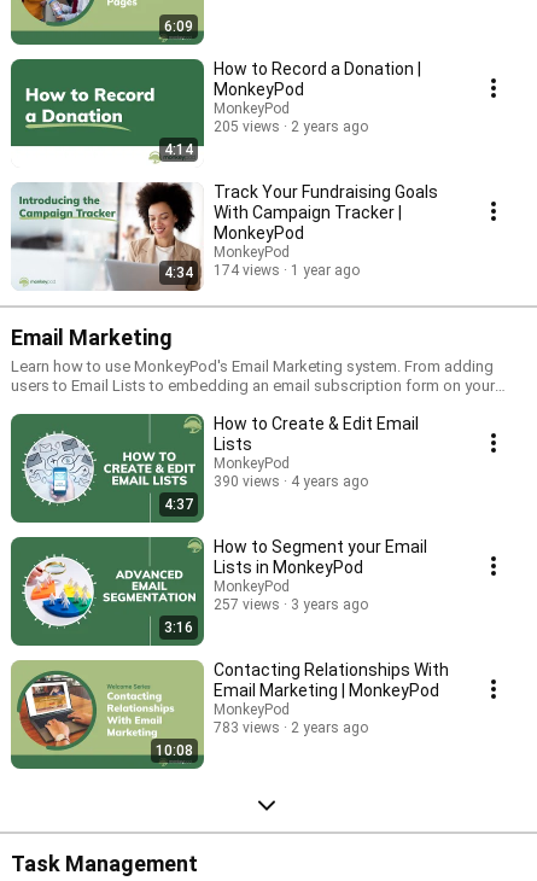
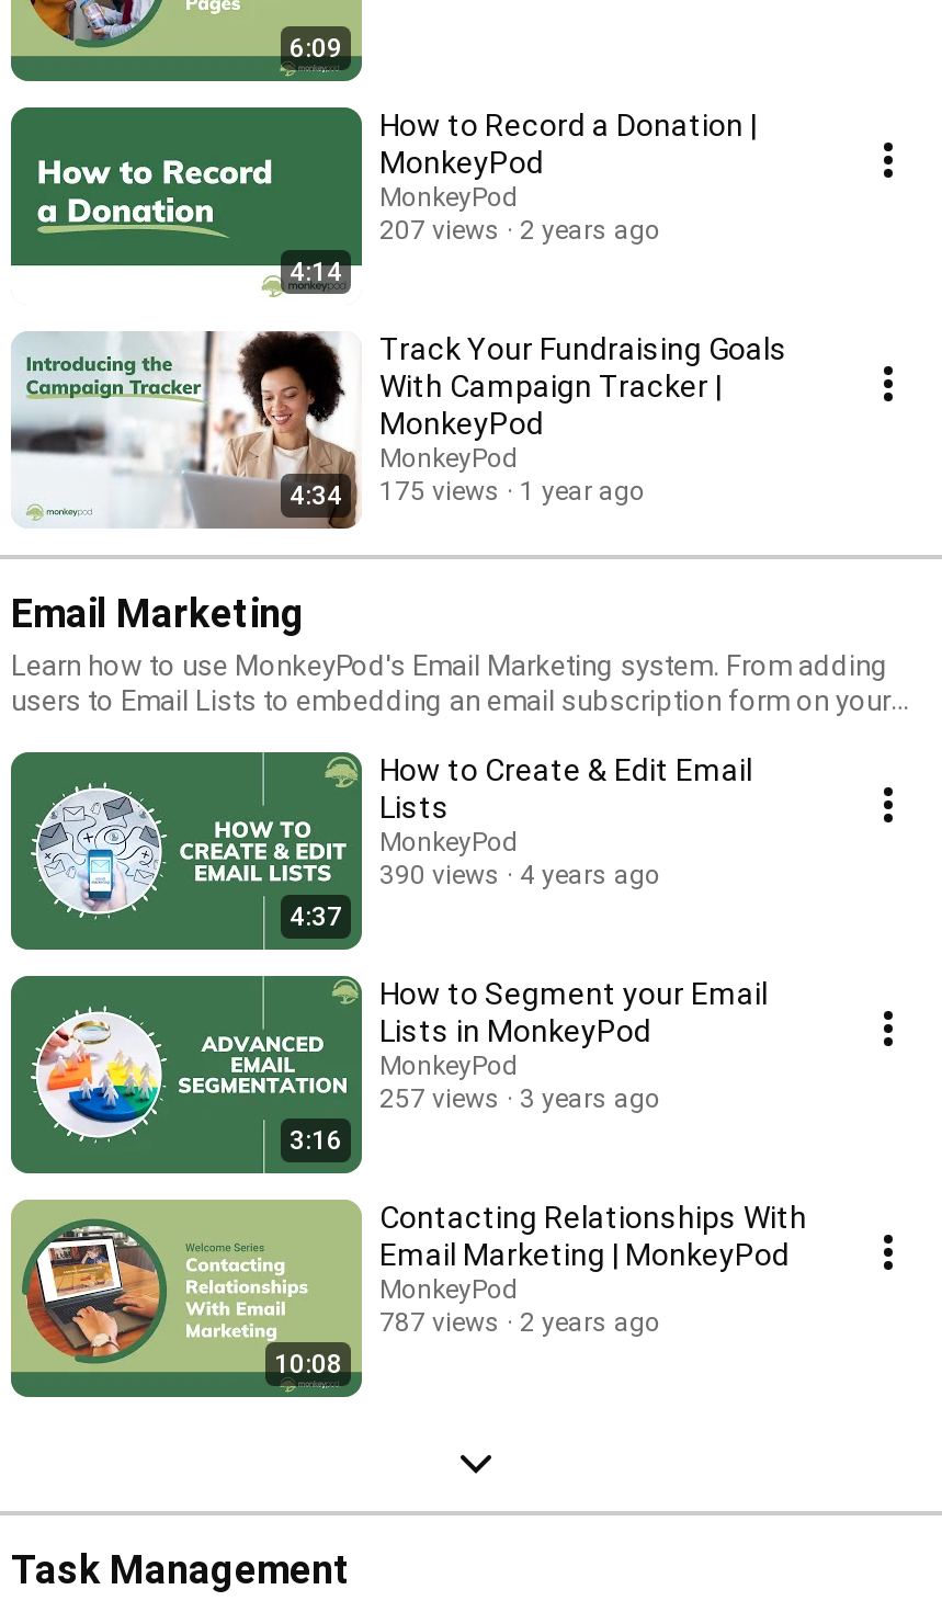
[214,118,368,135] 205 views 2 years ago -> [379,214,660,245] 207 views 2 years ago
[164,261,360,281] 4:34 174 views 1 year ago -> [290,475,645,510] 4:34 175 views 1 year ago
[214,719,368,736] 783 views 2 years ago -> [379,1306,660,1337] 787 views 2 years ago

